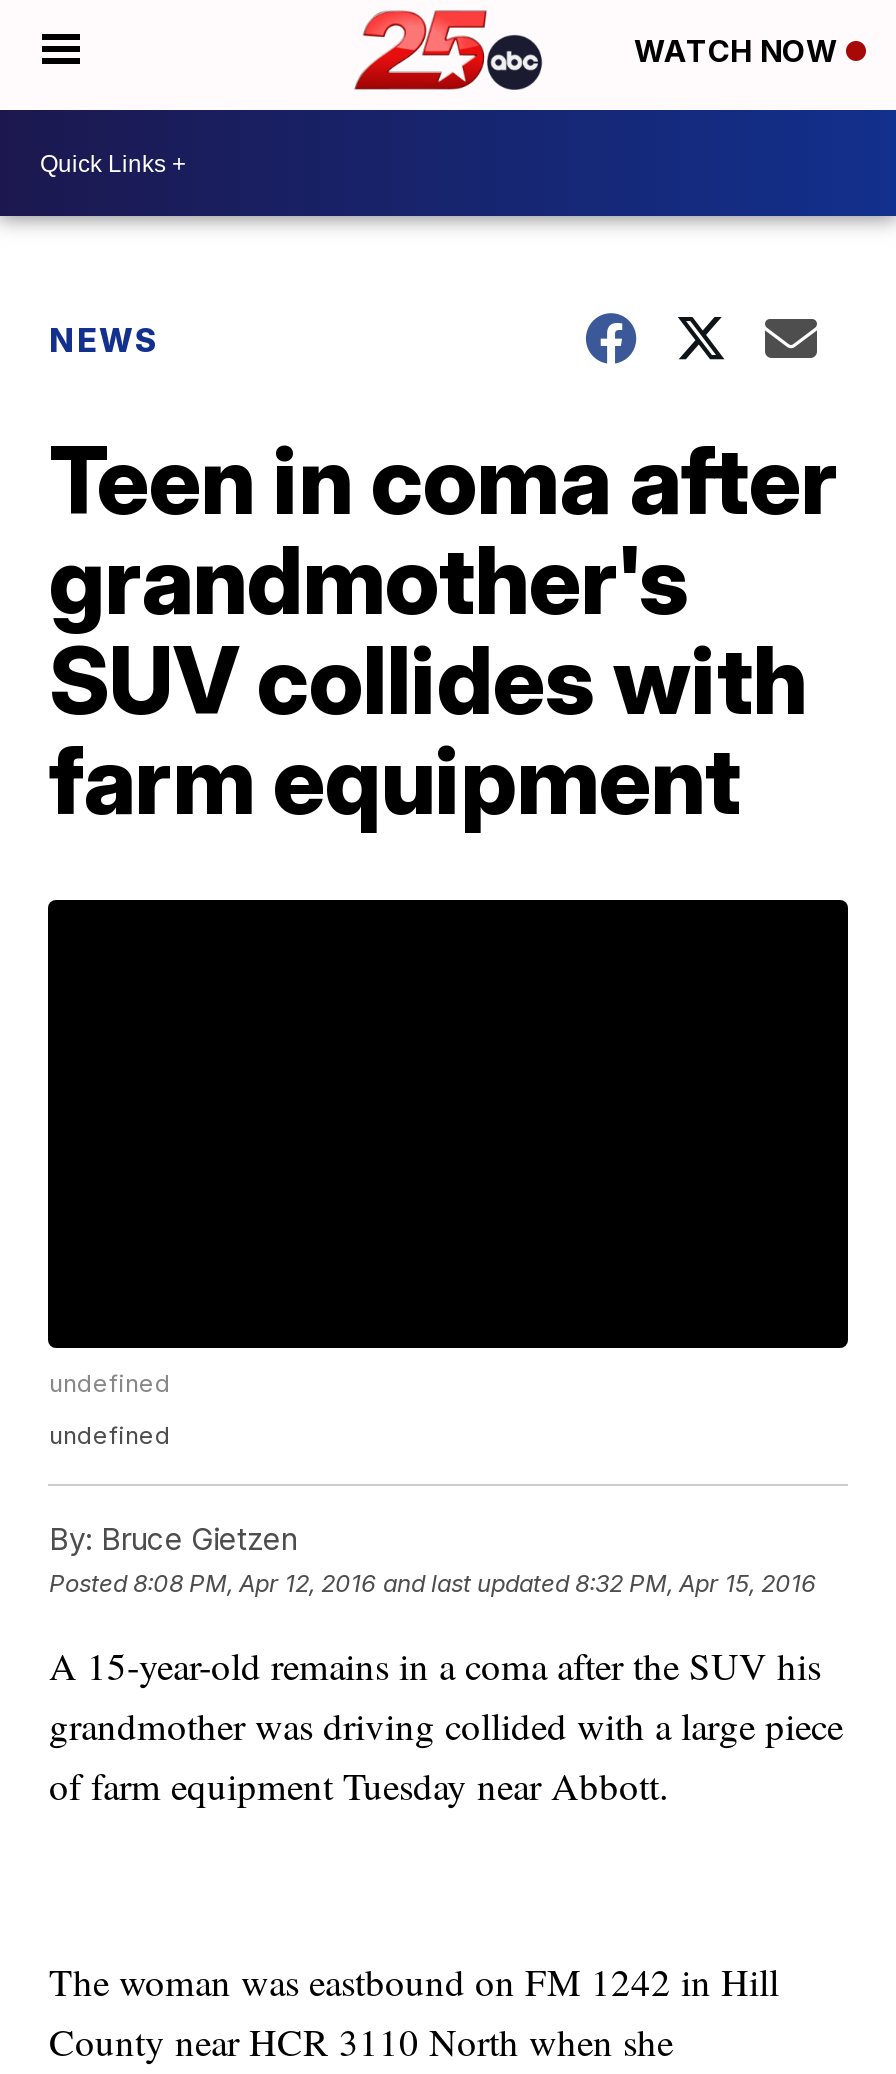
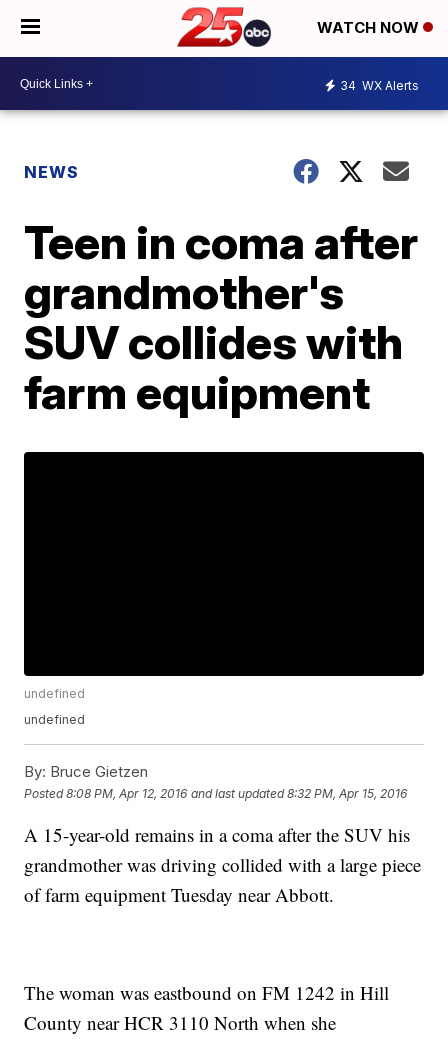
none -> [340,77,419,92] 34 WX Alerts

